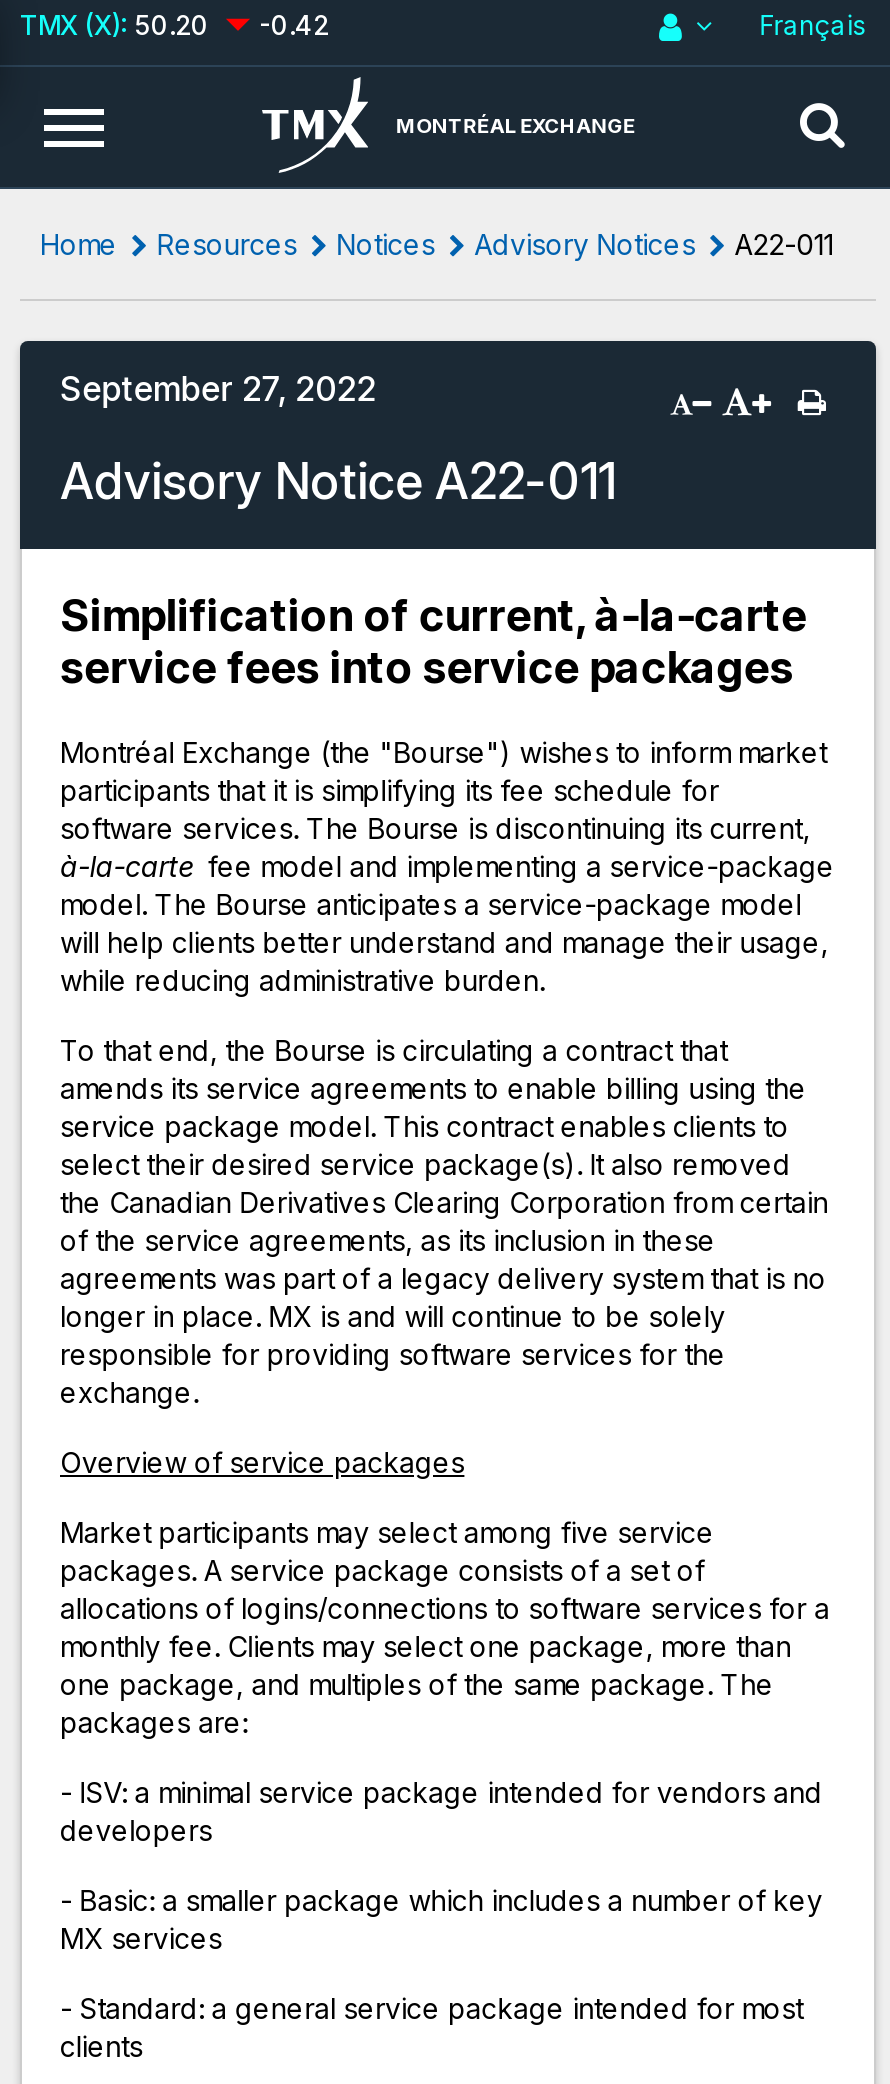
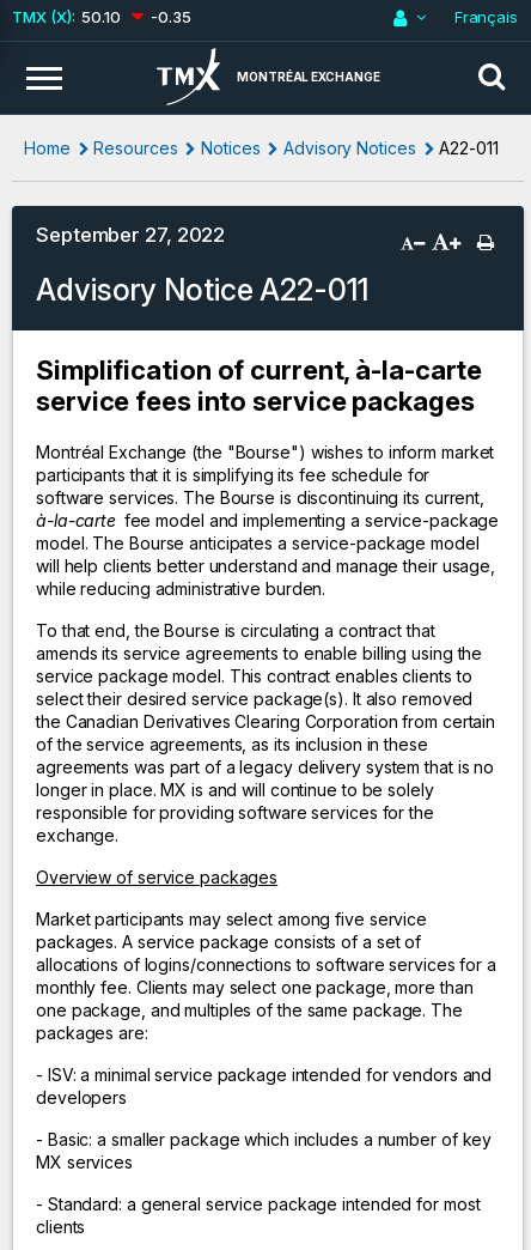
[135,9,209,41] 50.20 -> [81,7,120,26] 50.10
[259,9,329,41] -0.42 -> [150,7,191,26] -0.35

